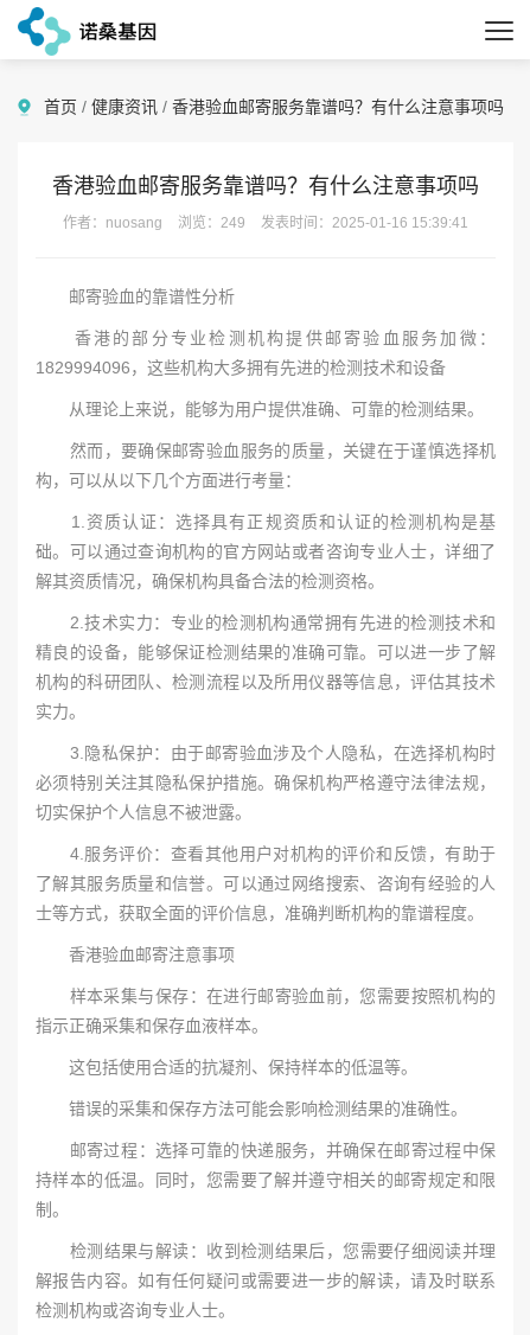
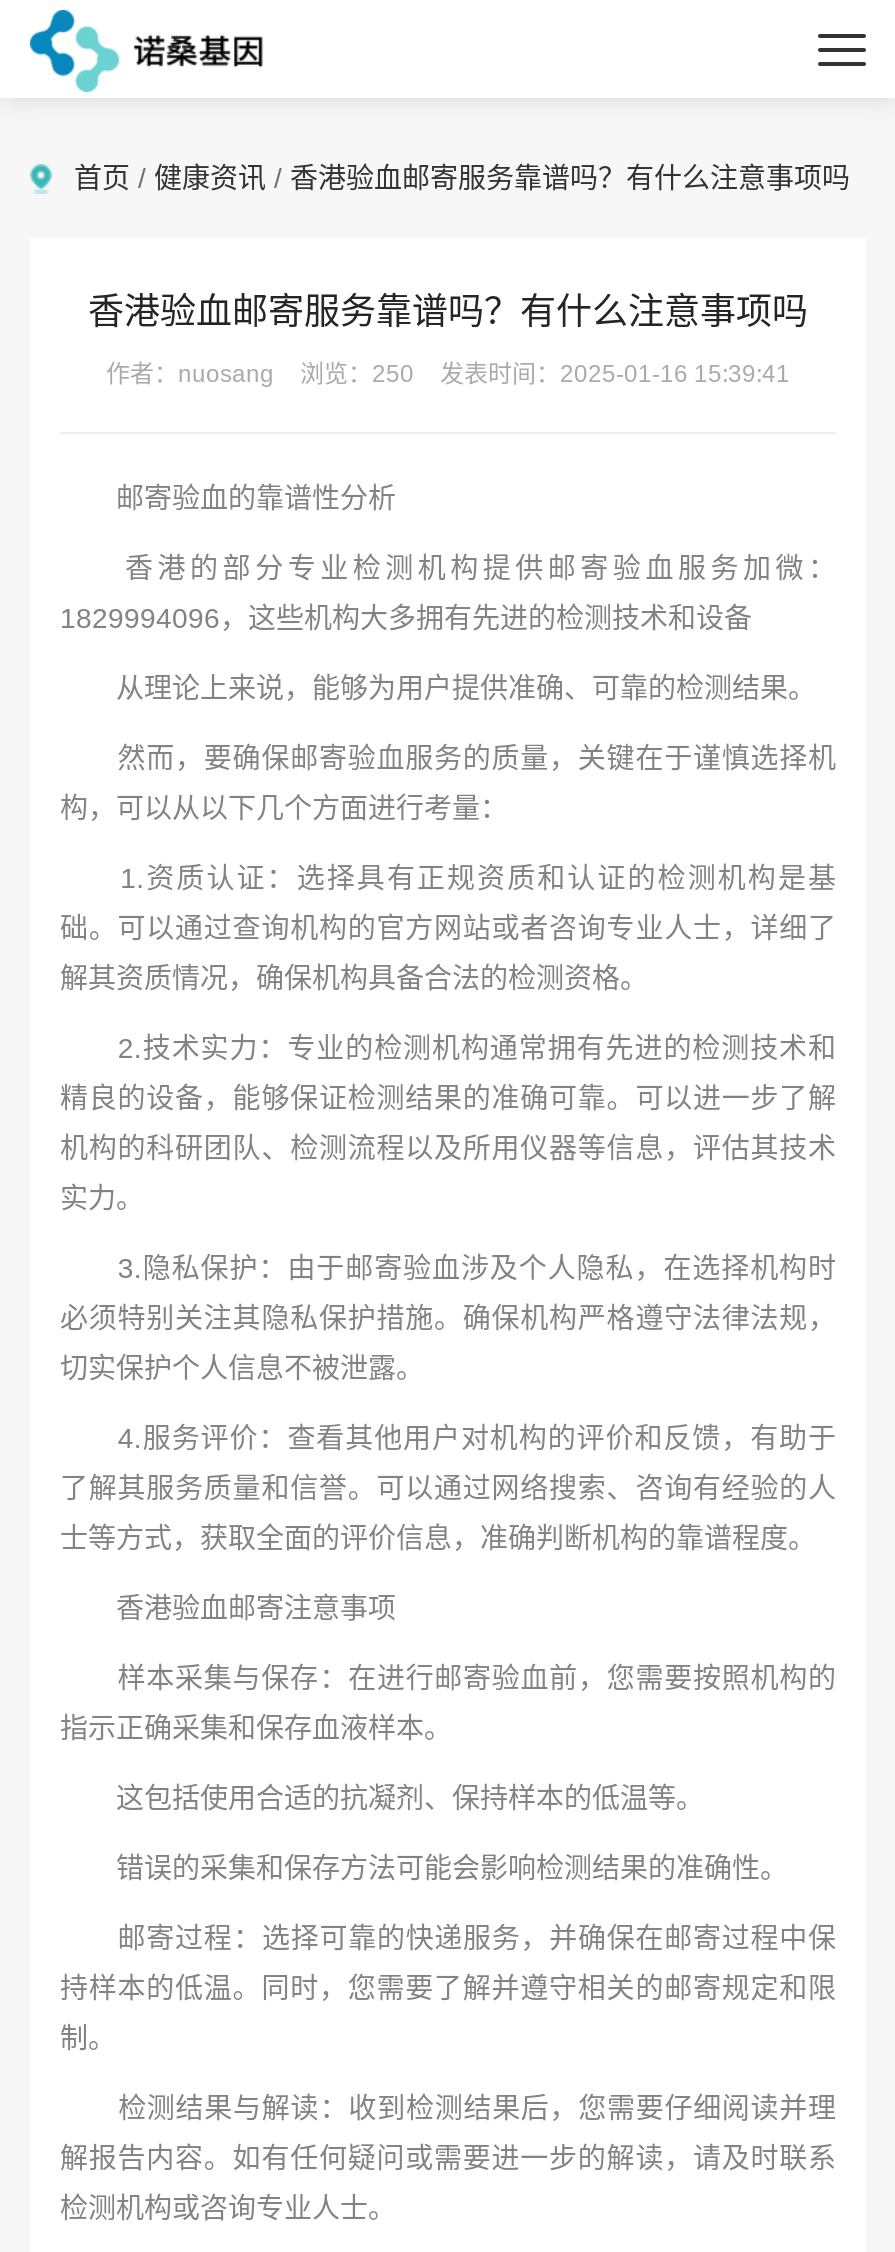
[63,215,468,231] 作者：nuosang 浏览：249 发表时间：2025-01-16 15:39:41 -> [106,360,790,388] 作者：nuosang 浏览：250 发表时间：2025-01-16 15:39:41

